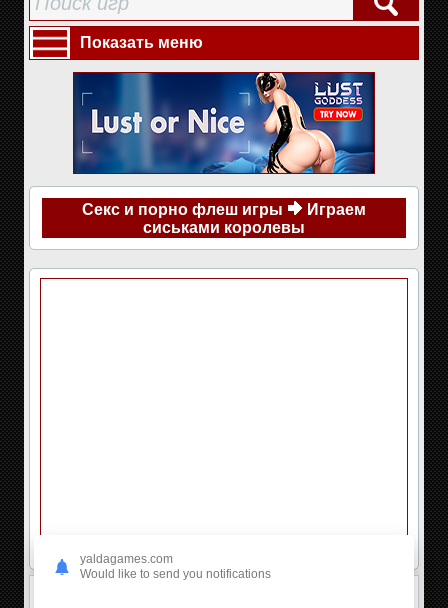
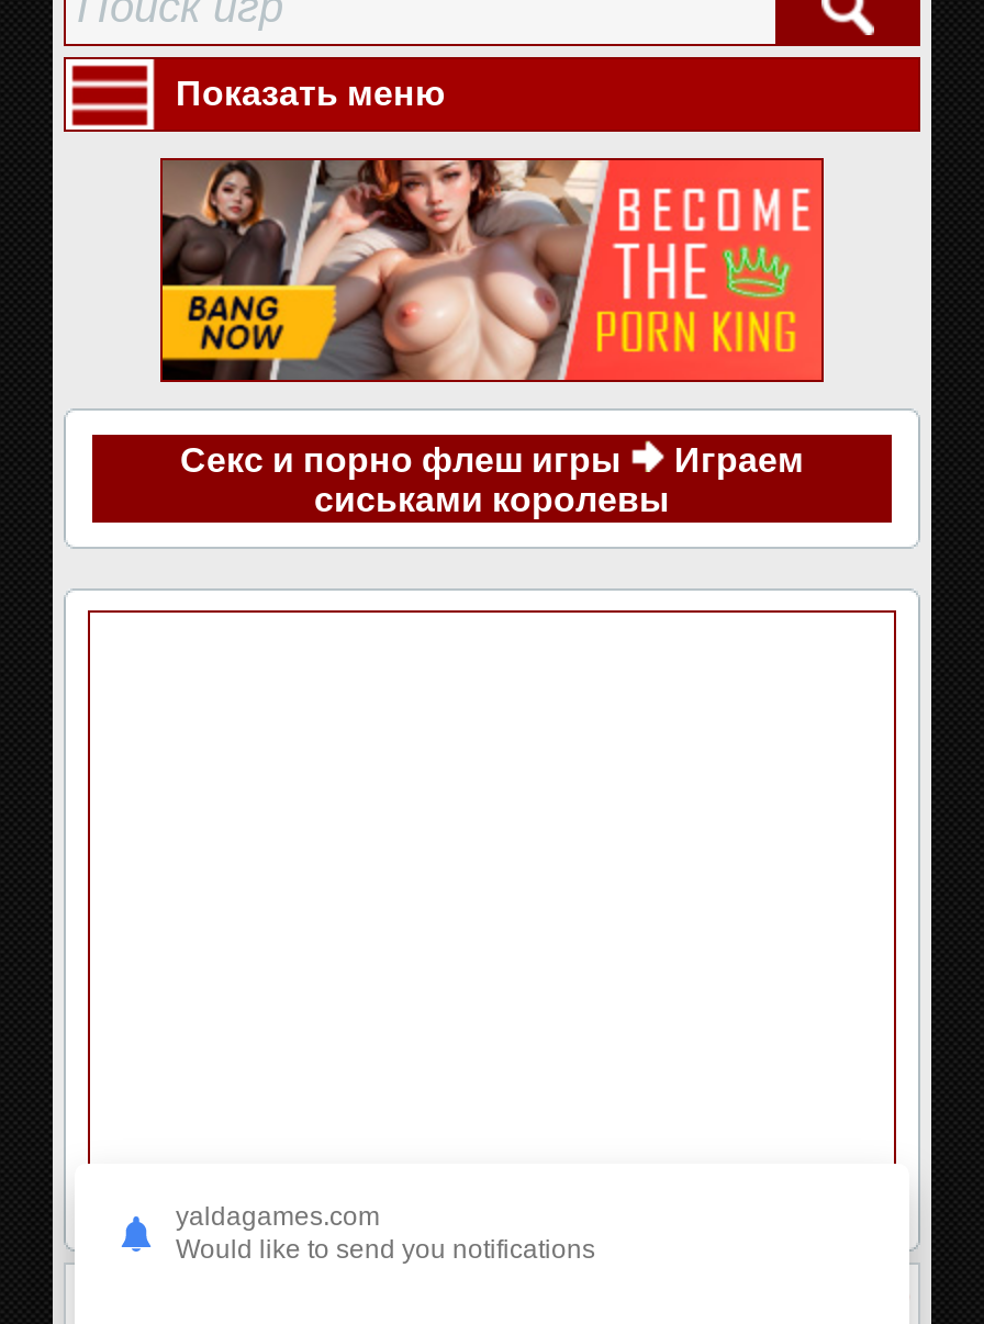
[73,72,375,174] [image] -> [160,158,824,382] [image]

